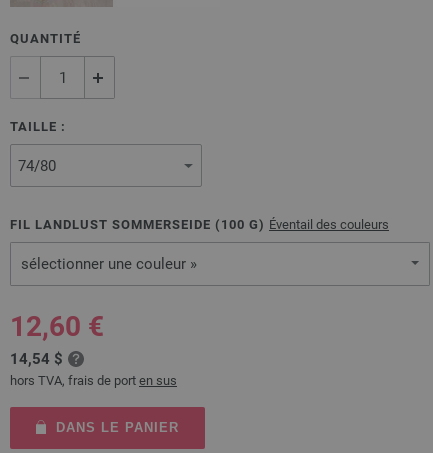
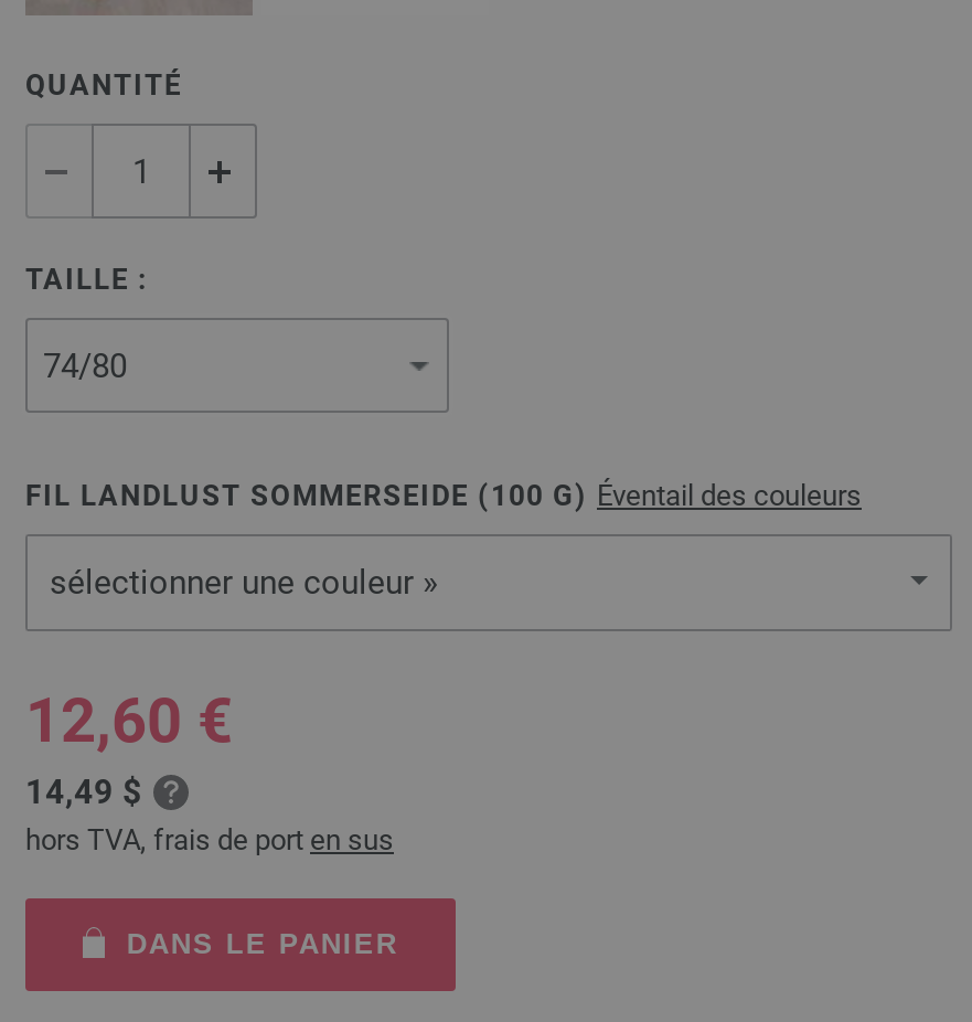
[10,350,63,368] 14,54 $ -> [25,773,142,812] 14,49 $

